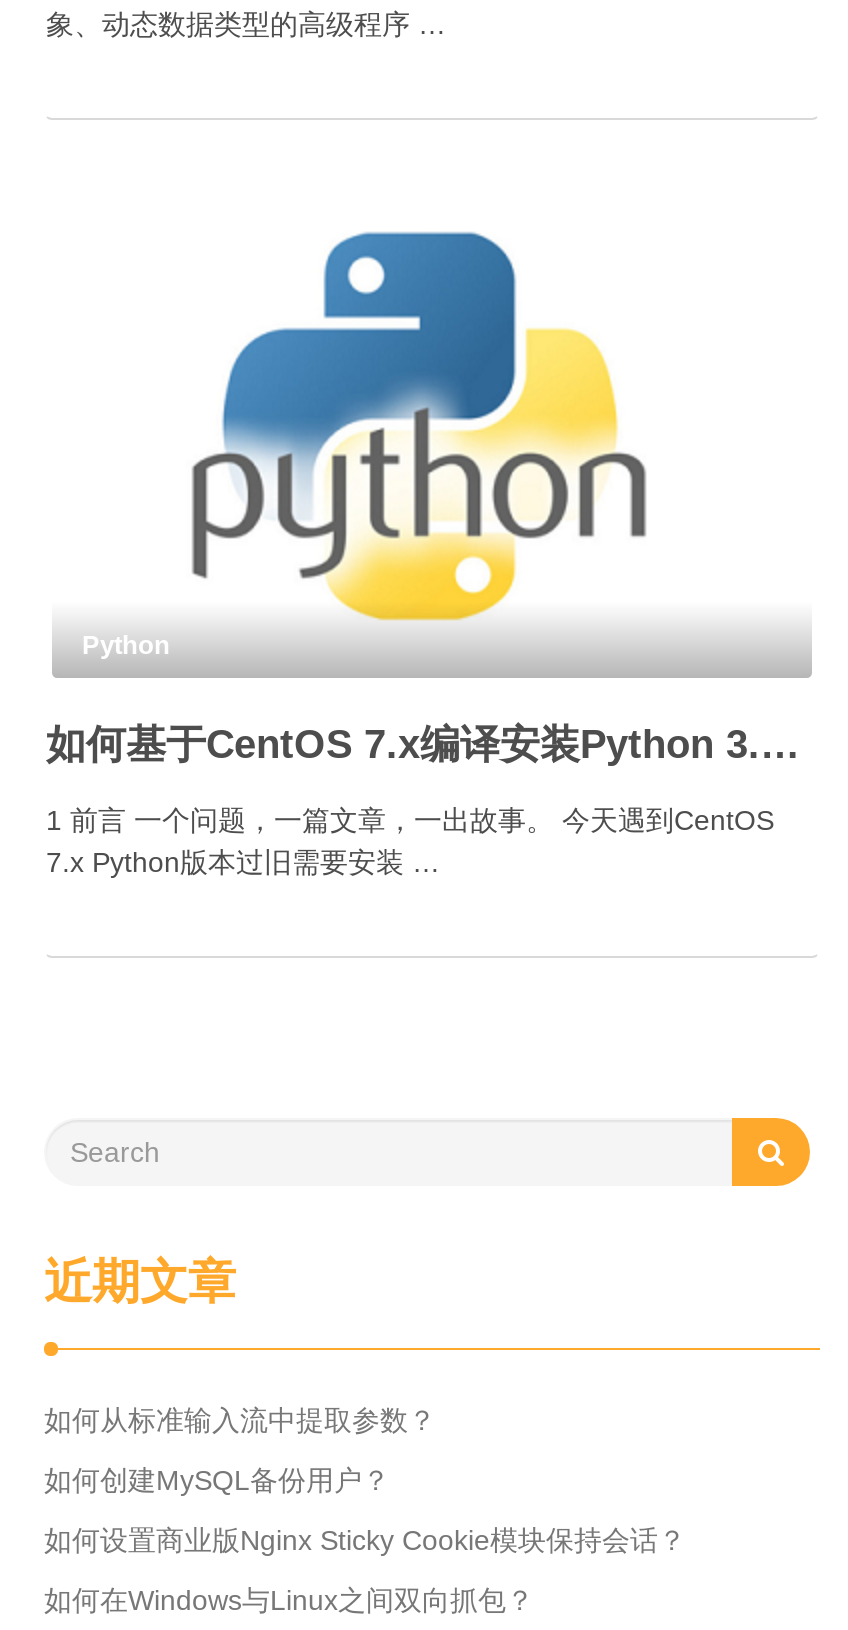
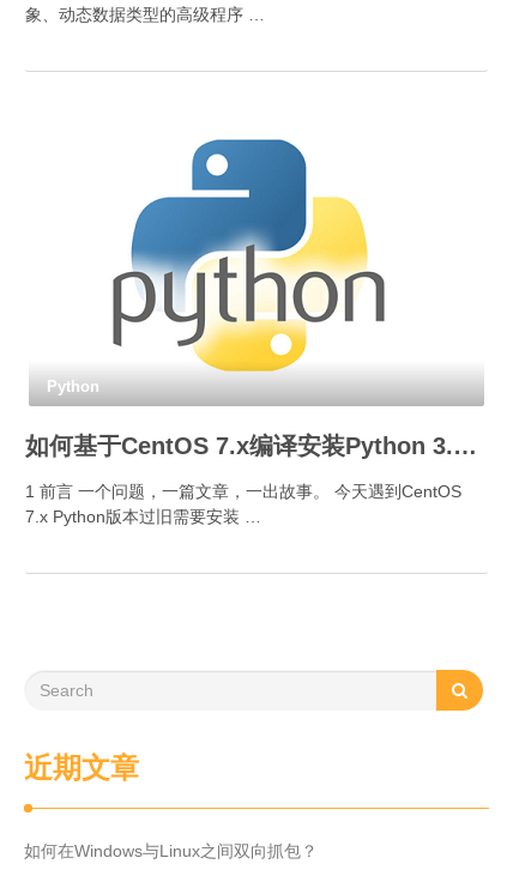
[44,1404,686,1556] 如何从标准输入流中提取参数？ | 如何创建MySQL备份用户？ | 如何设置商业版Nginx Sticky Cookie模块保持会话？ -> none

